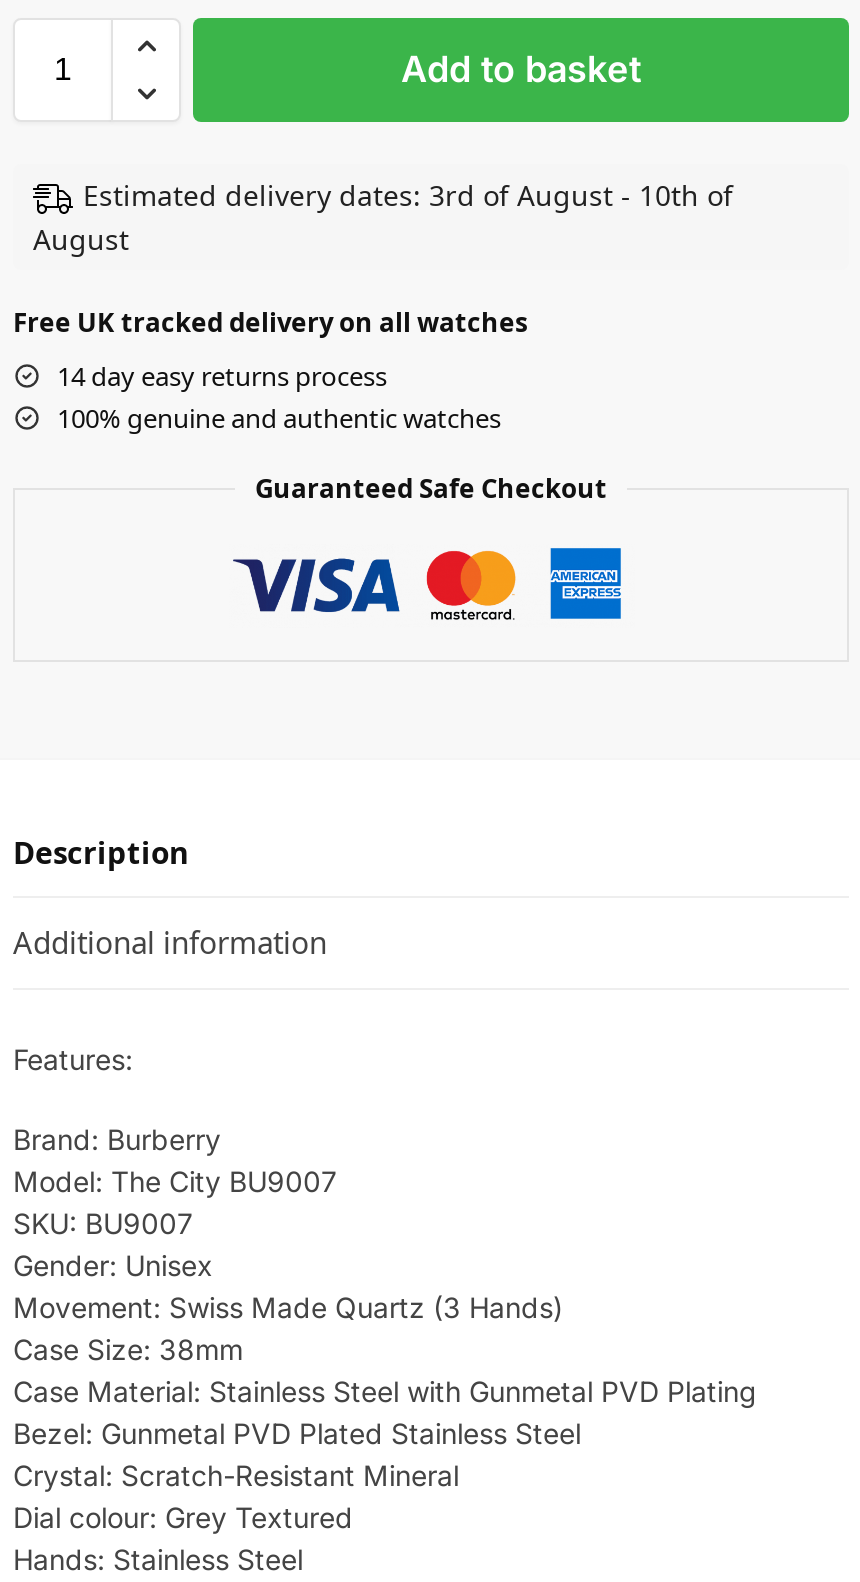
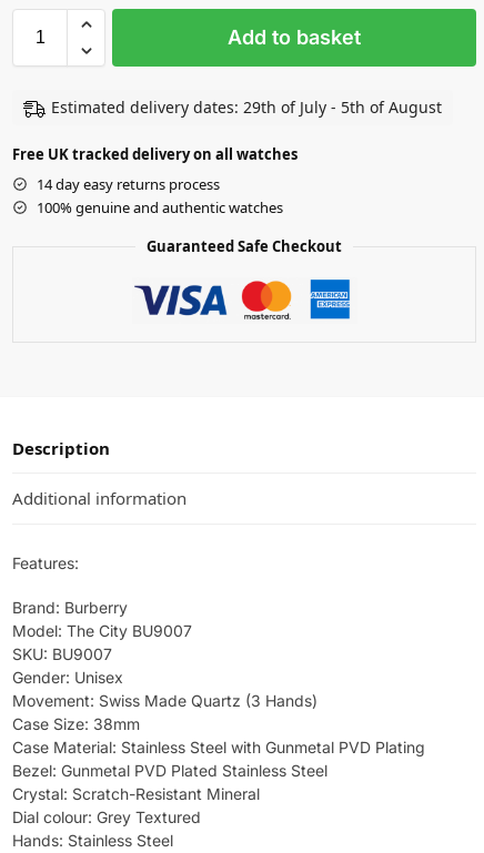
[33,175,733,258] Estimated delivery dates: 3rd of August - 10th of | August -> [51,96,442,117] Estimated delivery dates: 29th of July - 5th of August

